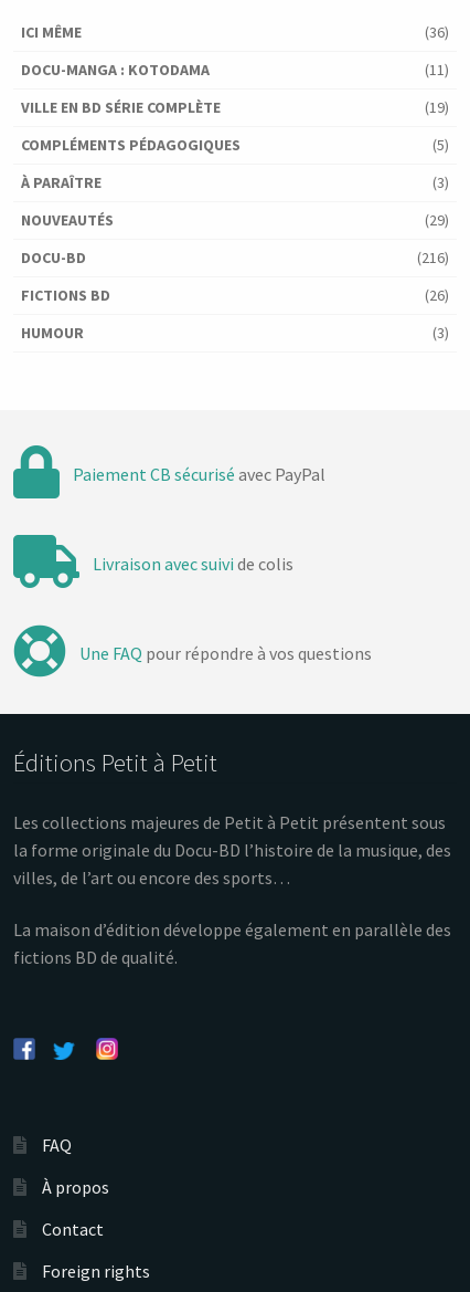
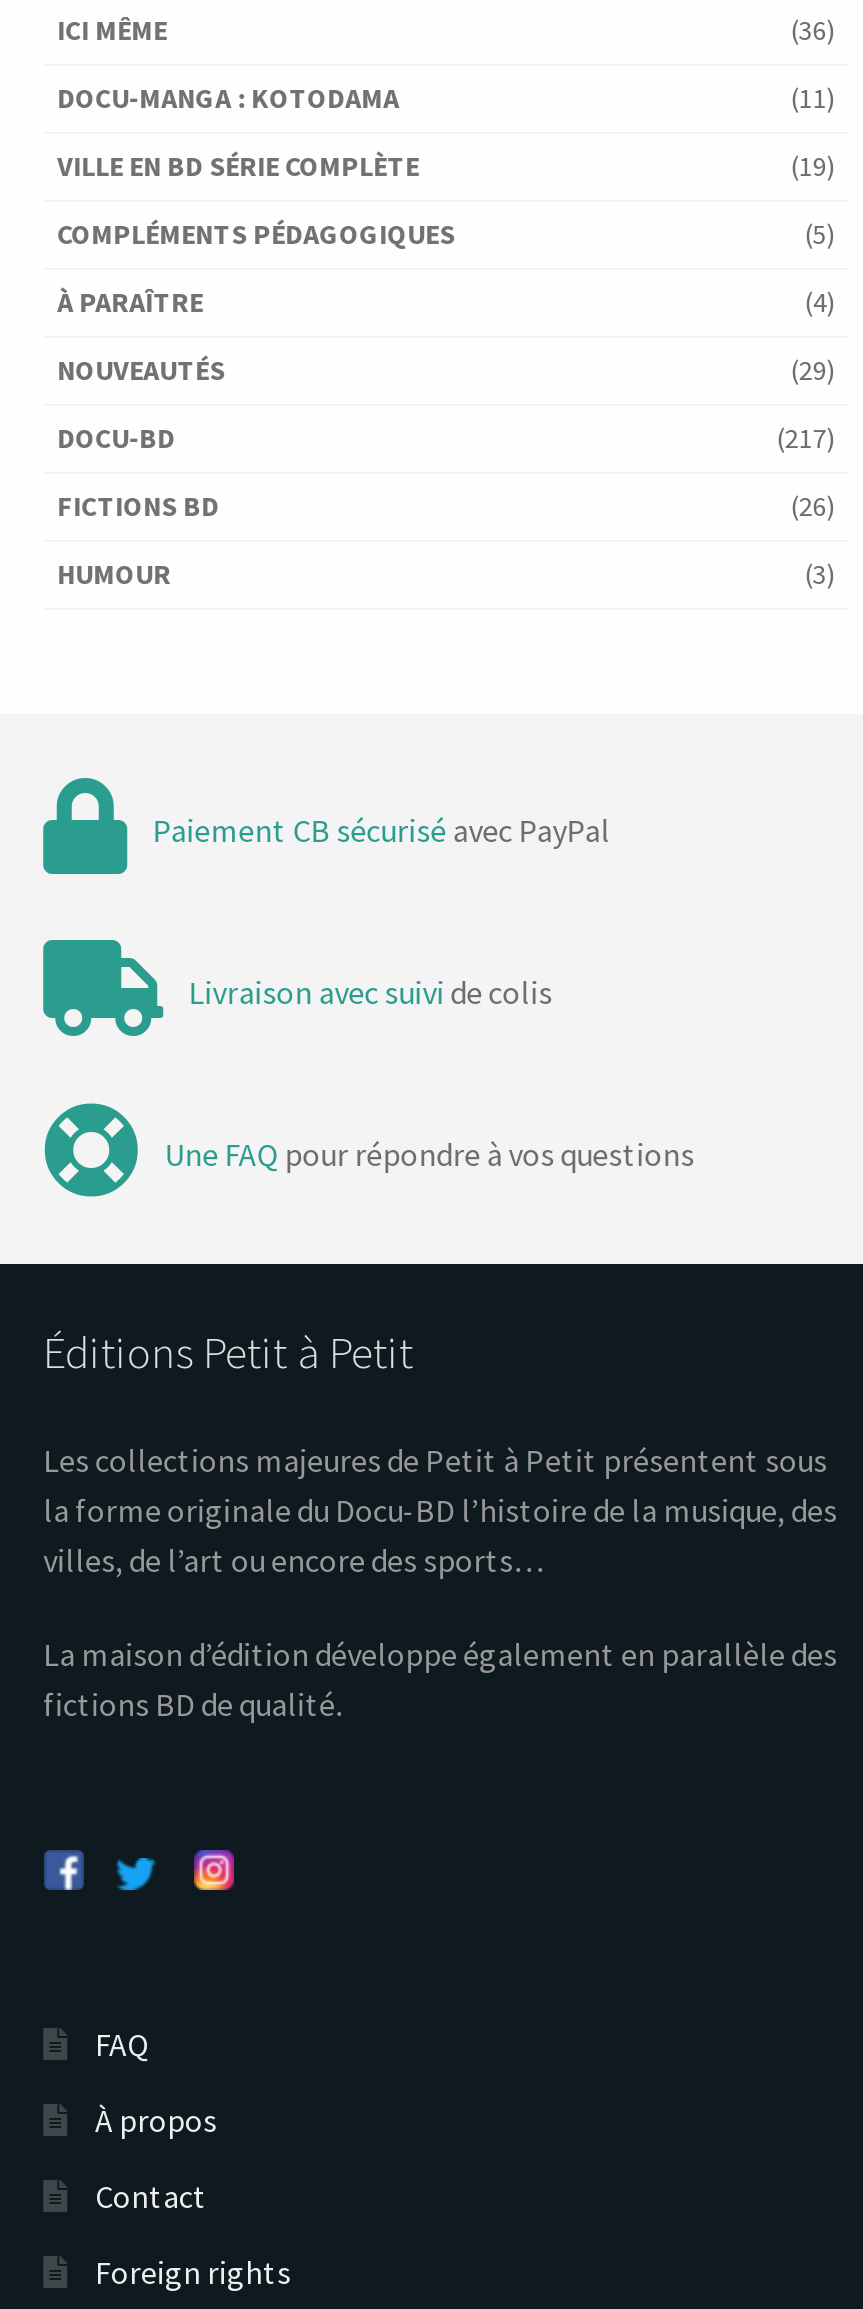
[433,173,449,193] (3) -> [805,285,835,321] (4)
[417,248,449,268] (216) -> [777,421,835,457] (217)

